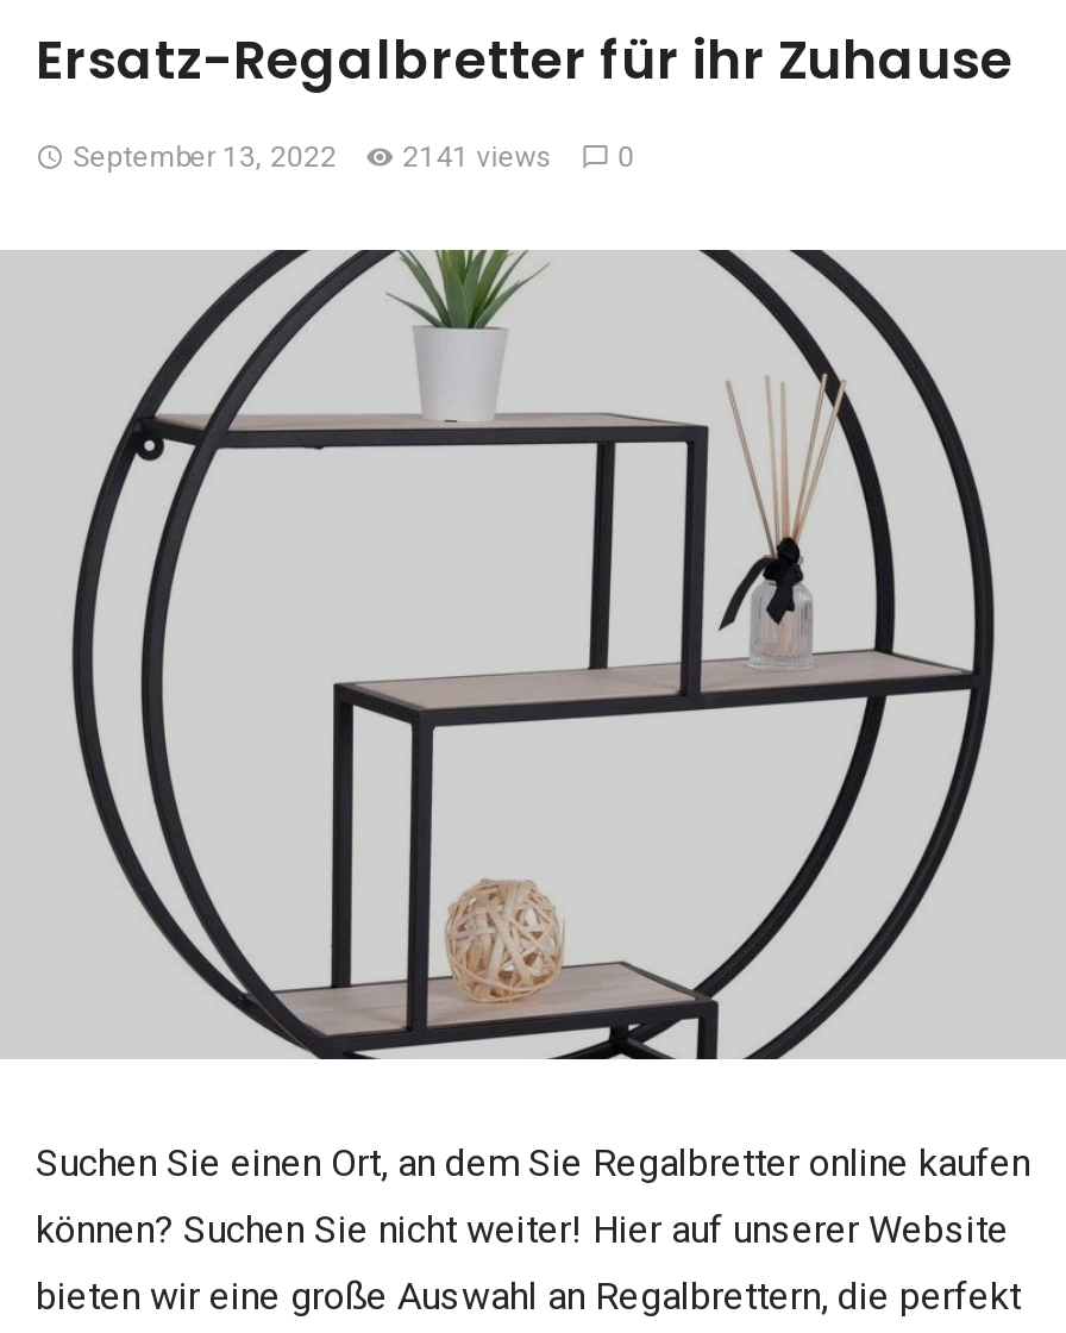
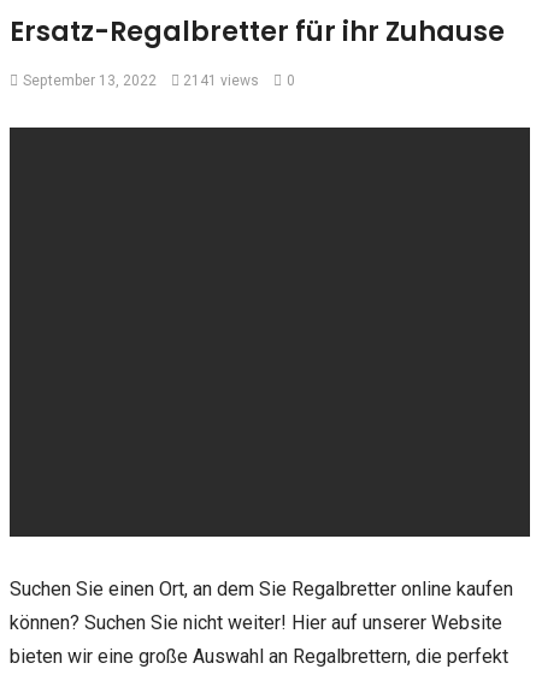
[7,248,1059,1059] [image] -> none

